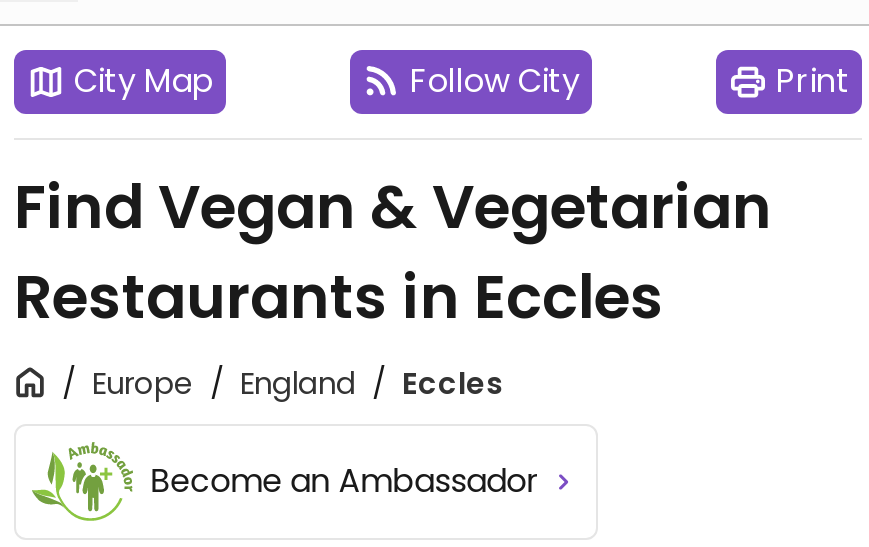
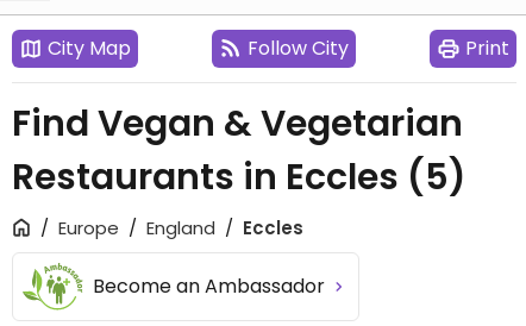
[14,256,664,340] Restaurants in Eccles -> [12,152,466,202] Restaurants in Eccles (5)

